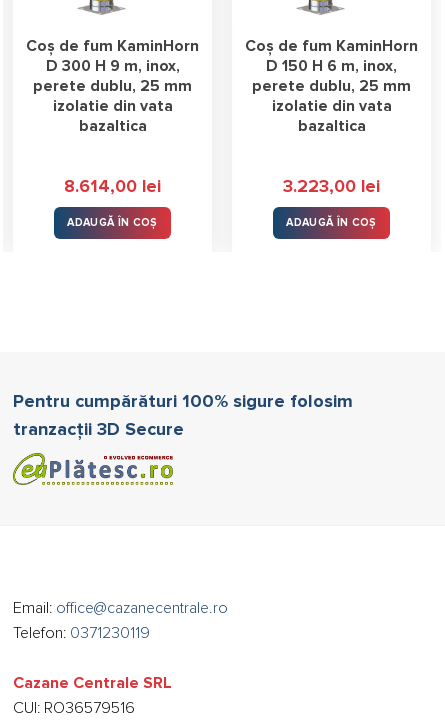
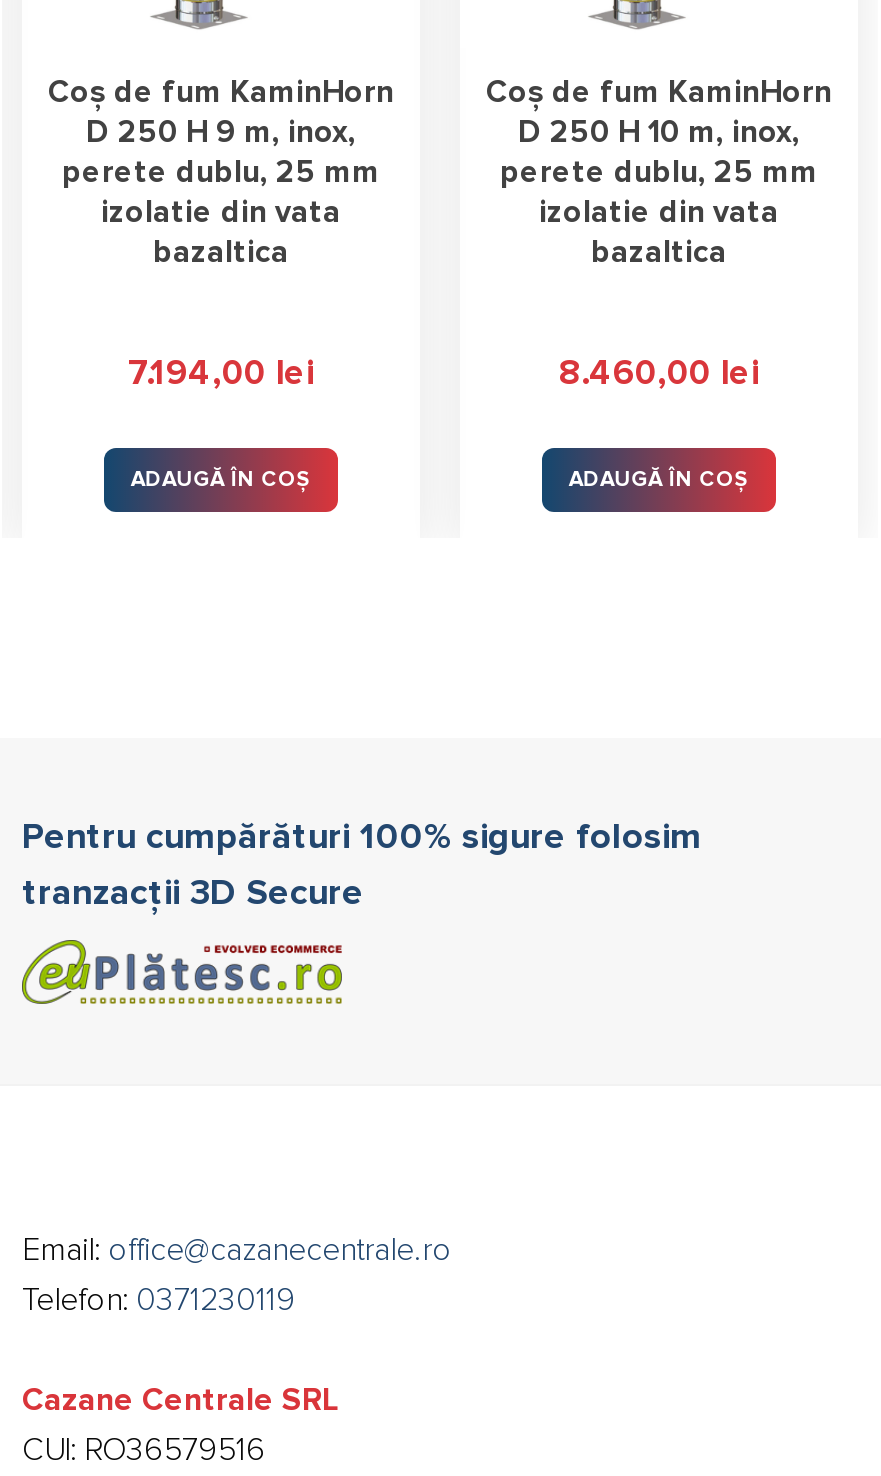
[45,59,179,74] D 300 H 9 m, inox, -> [86,117,356,147] D 250 H 9 m, inox,
[266,59,397,74] D 150 H 6 m, inox, -> [518,117,800,147] D 250 H 10 m, inox,
[64,178,161,196] 8.614,00 lei -> [128,356,314,392] 7.194,00 lei
[283,178,380,196] 3.223,00 lei -> [559,356,759,392] 8.460,00 lei

